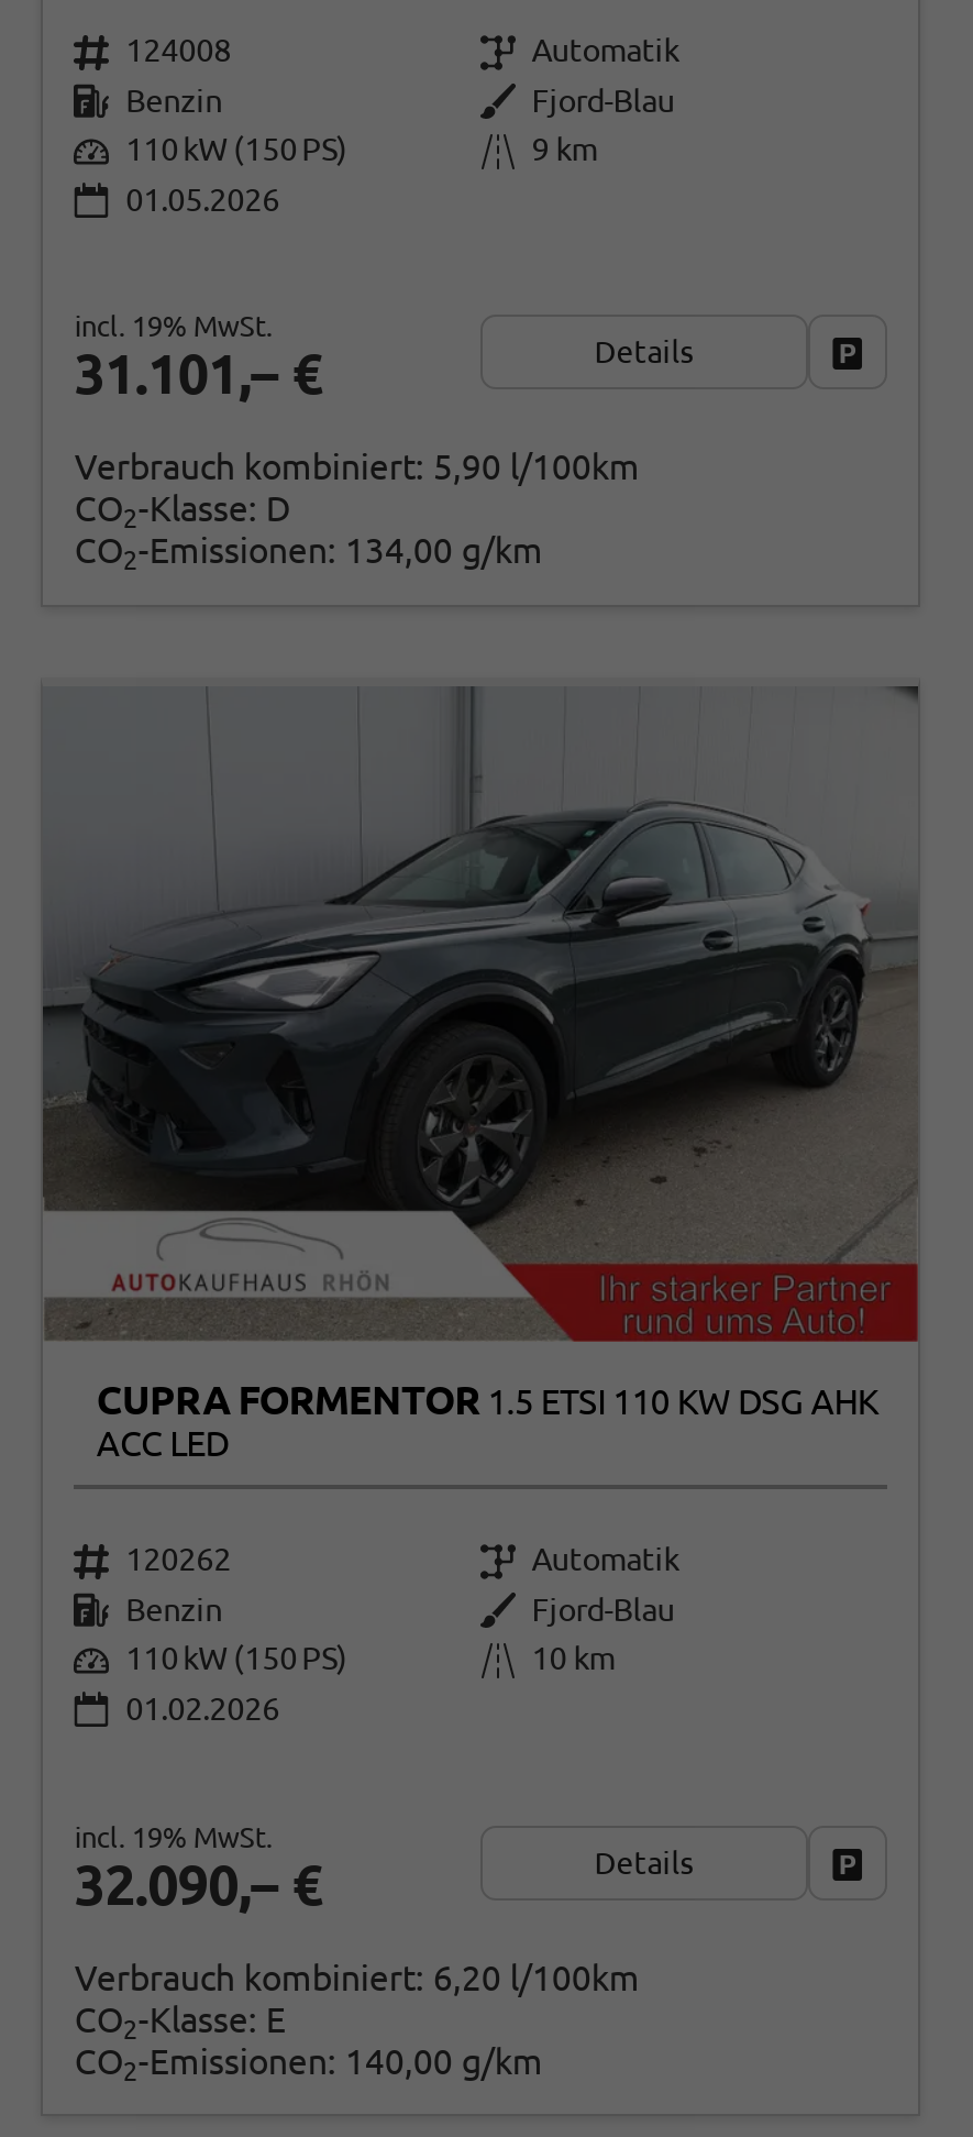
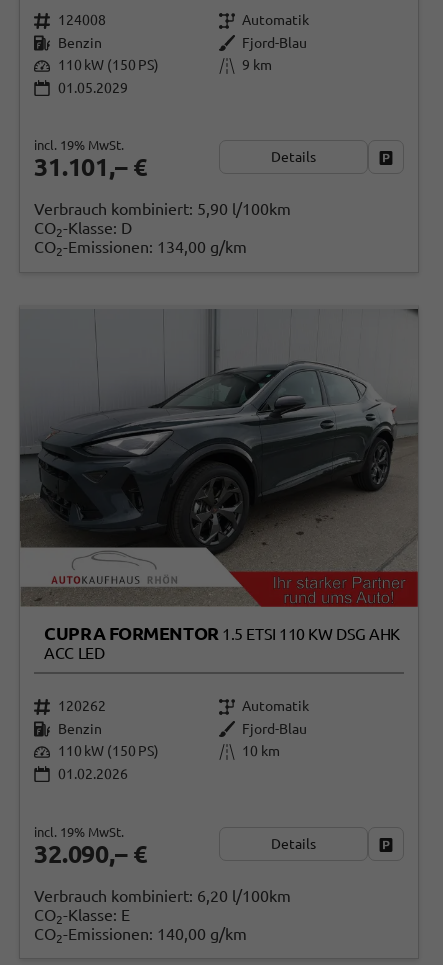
[126,181,279,217] 01.05.2026 -> [58,79,128,95] 01.05.2029

